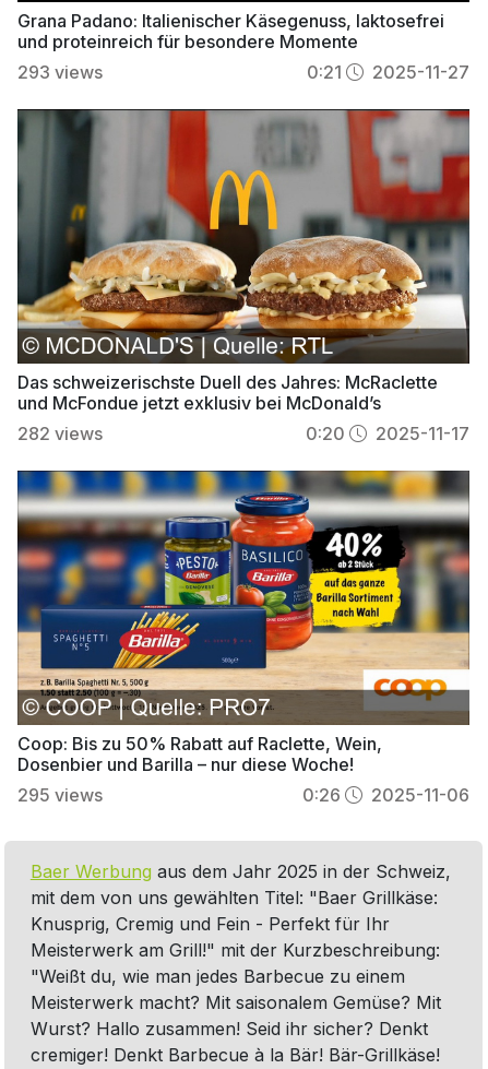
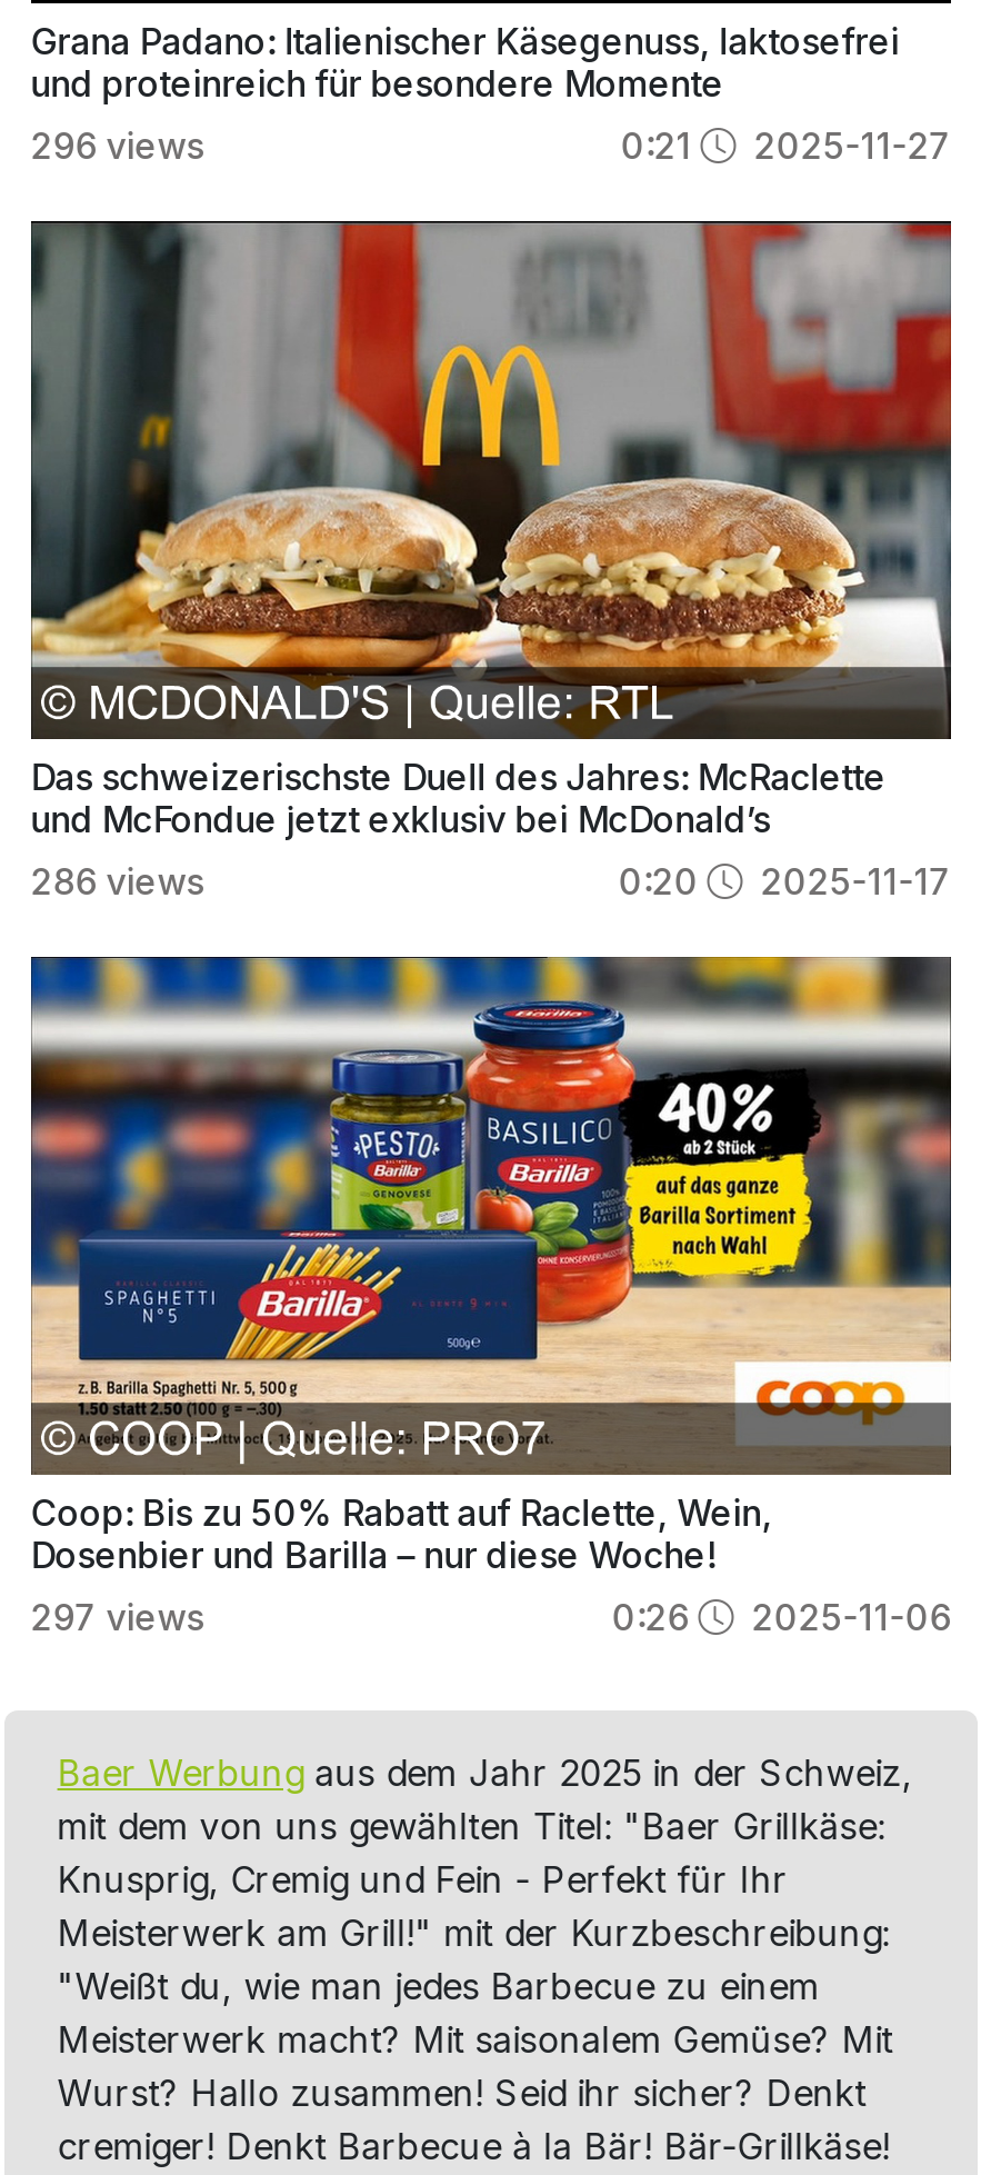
[17,61,102,83] 293 views -> [31,123,204,168] 296 views
[17,423,102,444] 282 views -> [31,859,204,904] 286 views
[17,784,102,806] 295 views -> [31,1595,204,1640] 297 views

